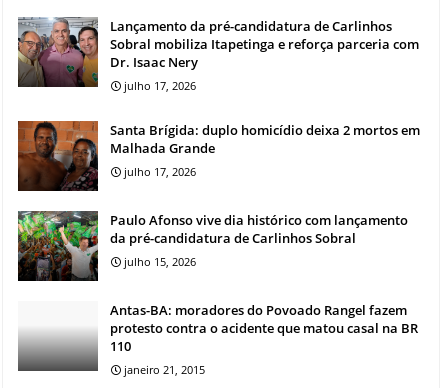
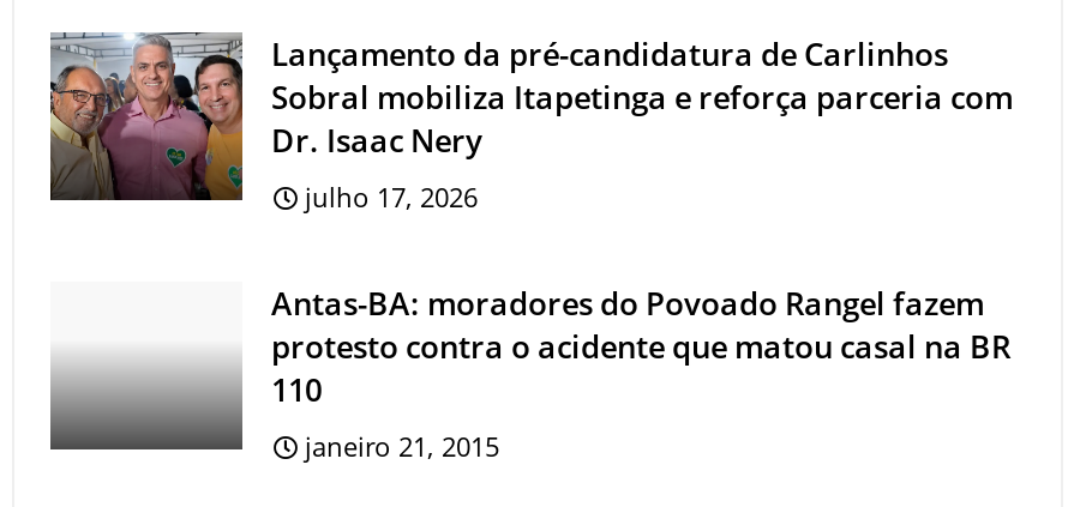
[17,120,420,269] [image] | Santa Brígida: duplo homicídio deixa 2 mortos em | Malhada Grande | julho 17, 2026 | Paulo Afonso vive dia histórico com lançamento | da pré-candidatura de Carlinhos Sobral | julho 15, 2026 -> none
[17,210,99,282] [image] -> none

